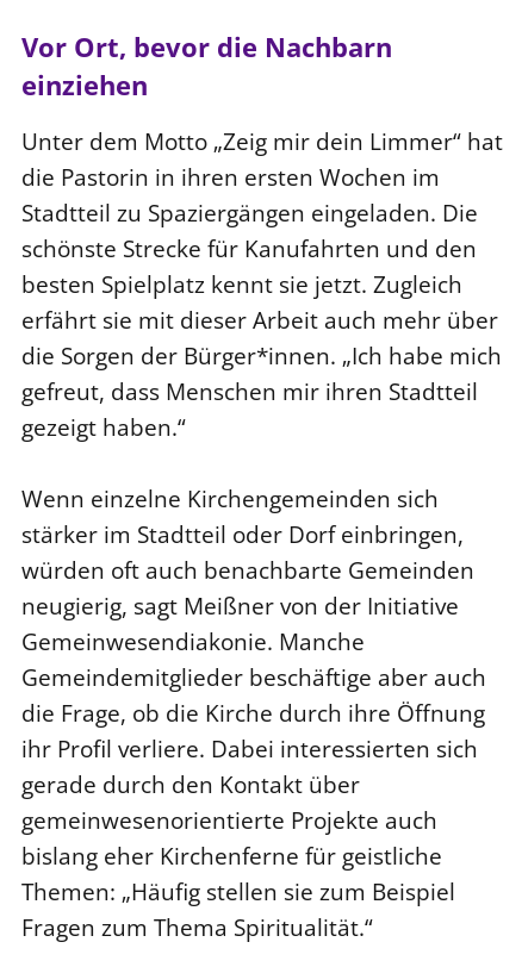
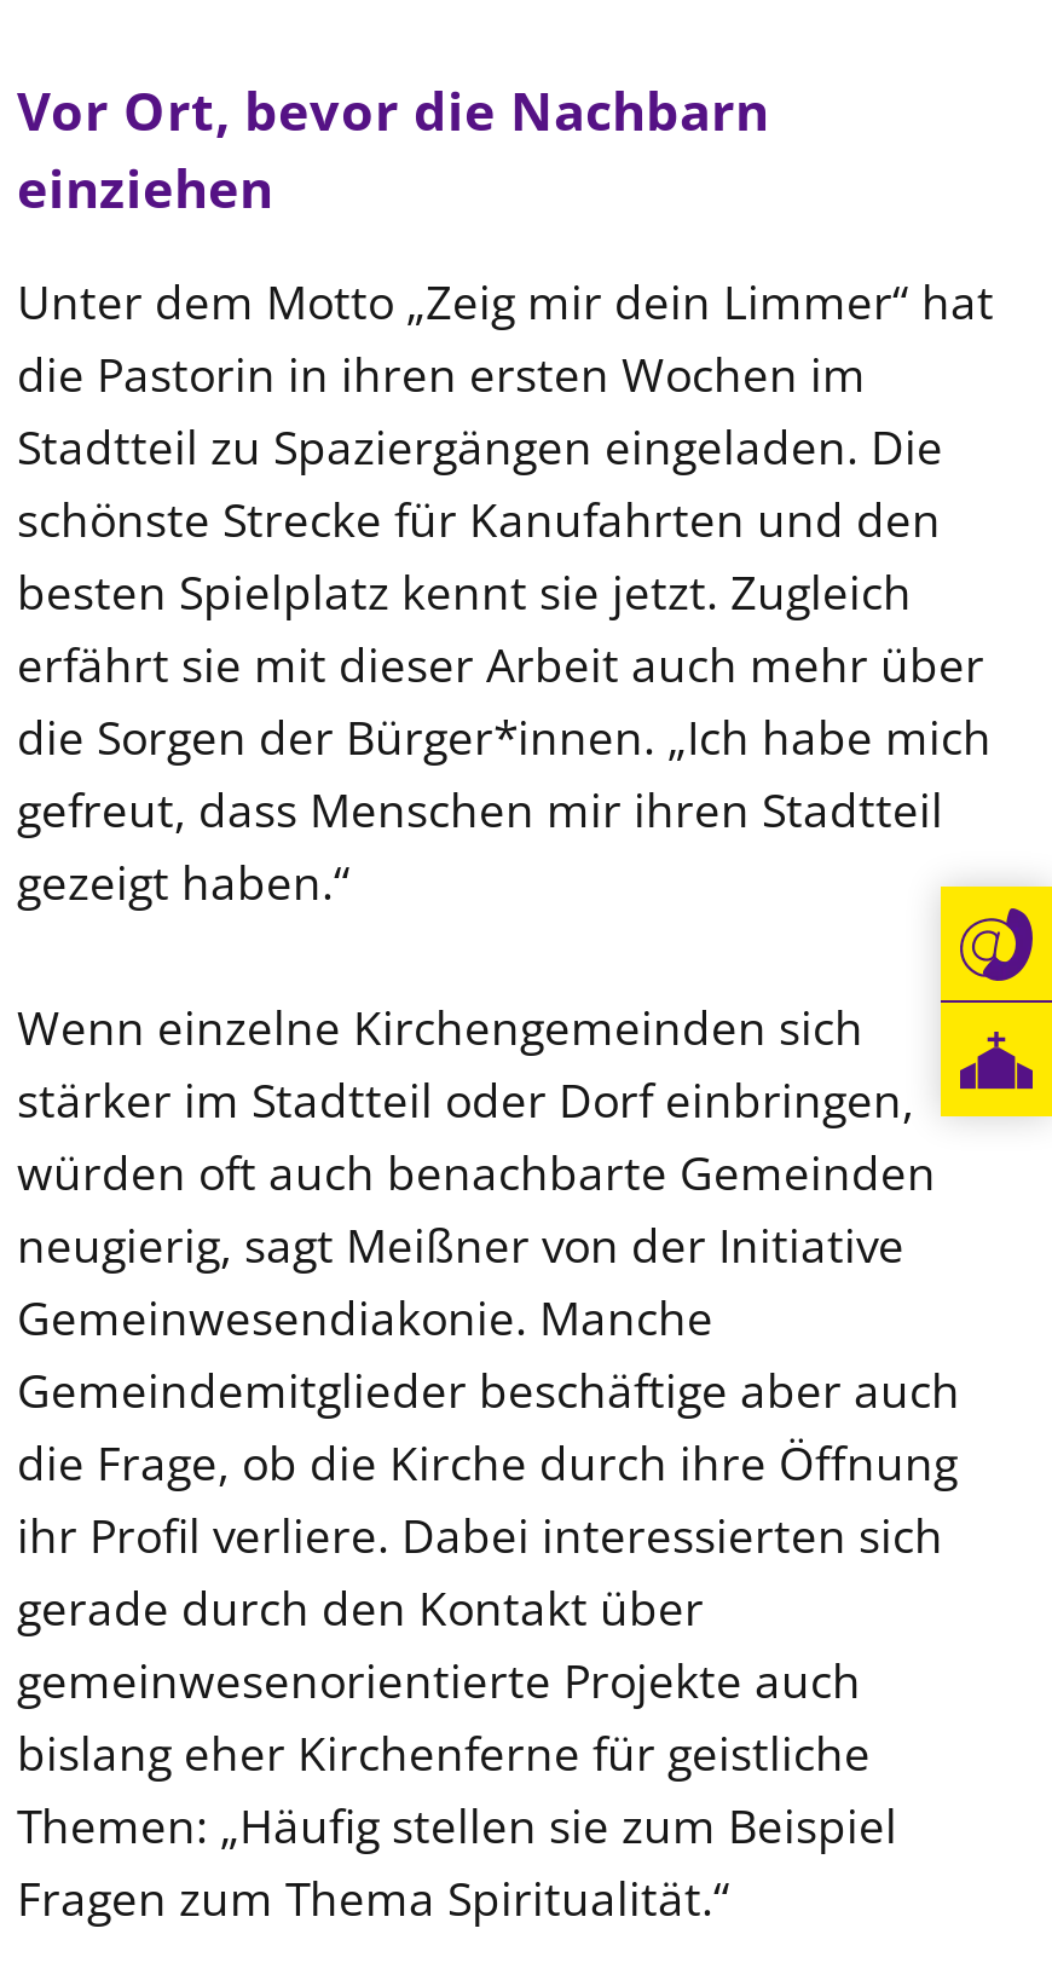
none -> [936,881,1045,1122] [image]

